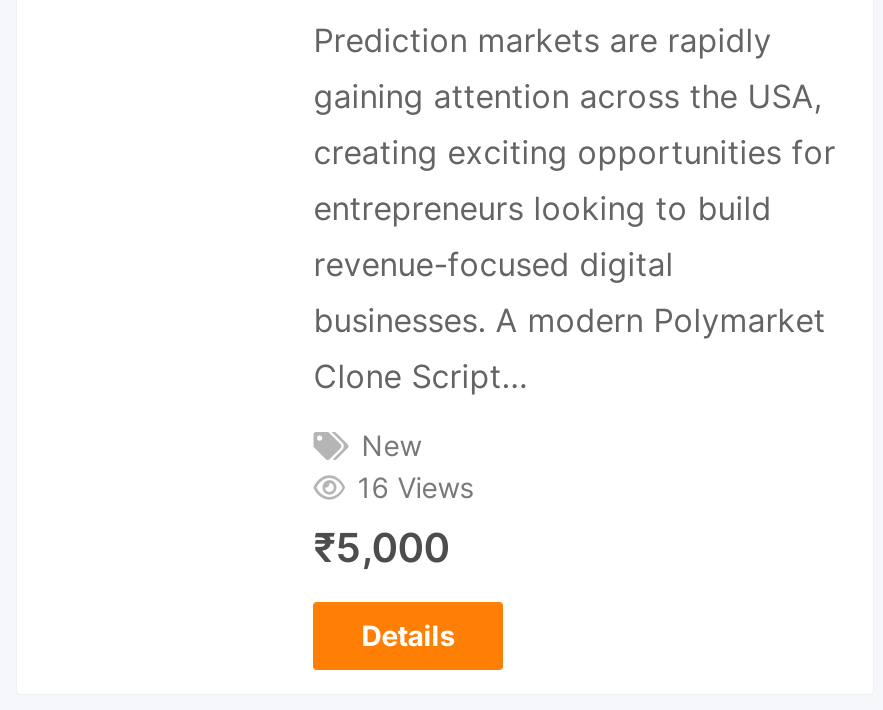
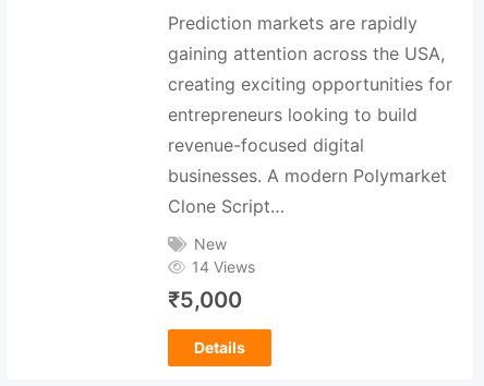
[357,469,473,503] 16 Views -> [192,257,255,275] 14 Views

